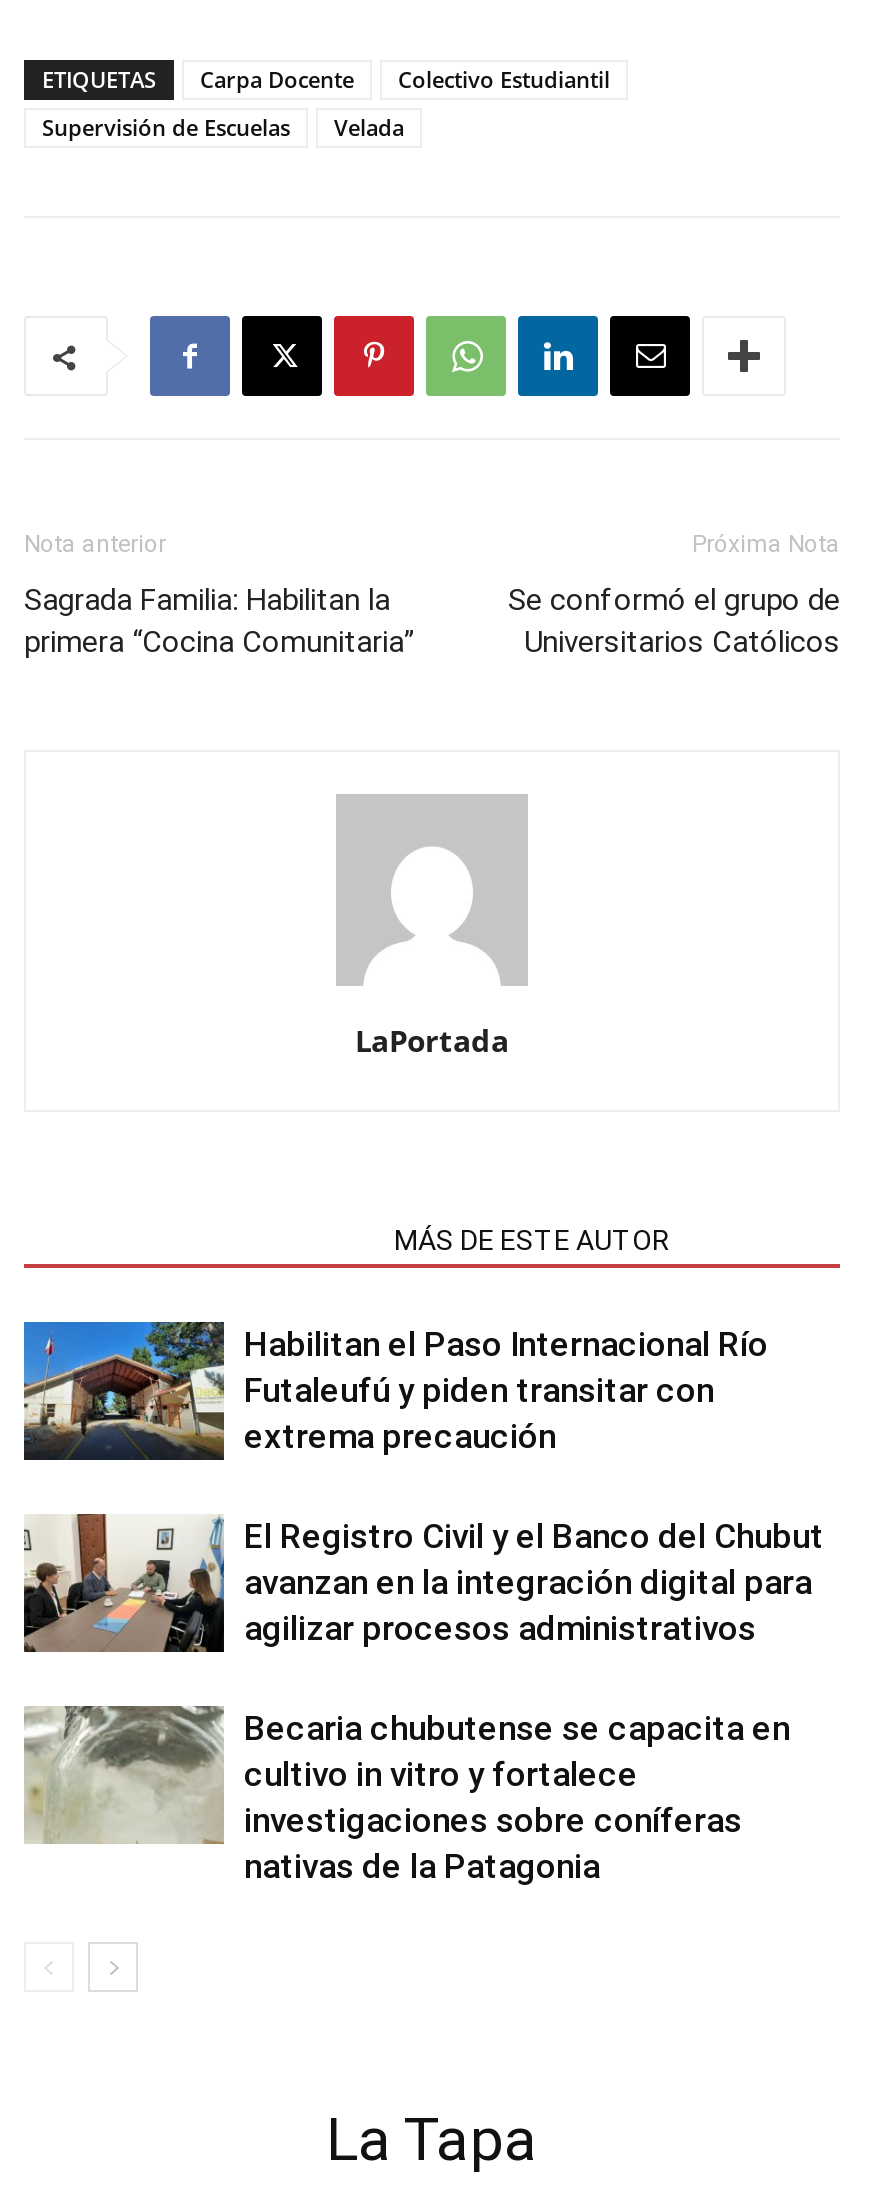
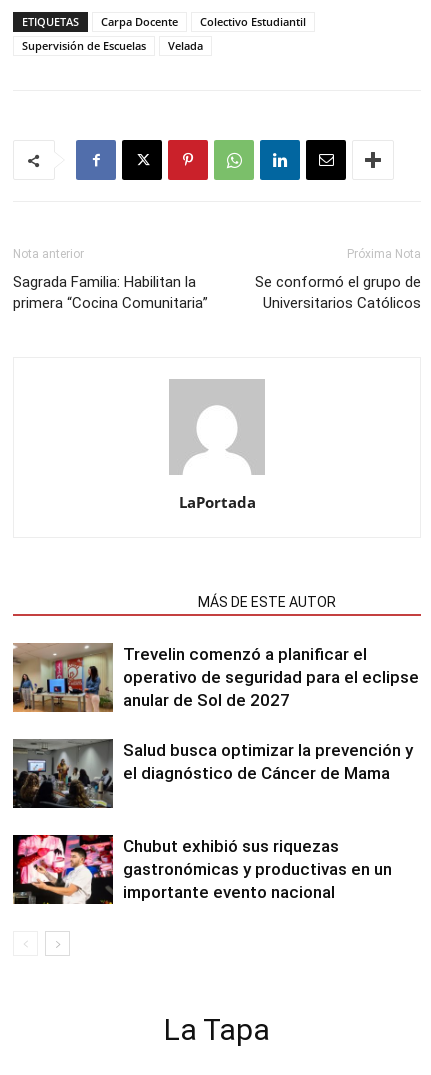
[22,1320,768,1462] [image] | Habilitan el Paso Internacional Río | Futaleufú y piden transitar con | extrema precaución -> [12,642,419,713] [image] | Trevelin comenzó a planificar el | operativo de seguridad para el eclipse | anular de Sol de 2027
[24,1514,824,1654] [image] | El Registro Civil y el Banco del Chubut | avanzan en la integración digital para | agilizar procesos administrativos -> [13,739,413,809] [image] | Salud busca optimizar la prevención y | el diagnóstico de Cáncer de Mama
[24,1704,790,1886] [image] | Becaria chubutense se capacita en | cultivo in vitro y fortalece | investigaciones sobre coníferas | nativas de la Patagonia -> [12,834,392,905] [image] | Chubut exhibió sus riquezas | gastronómicas y productivas en un | importante evento nacional

